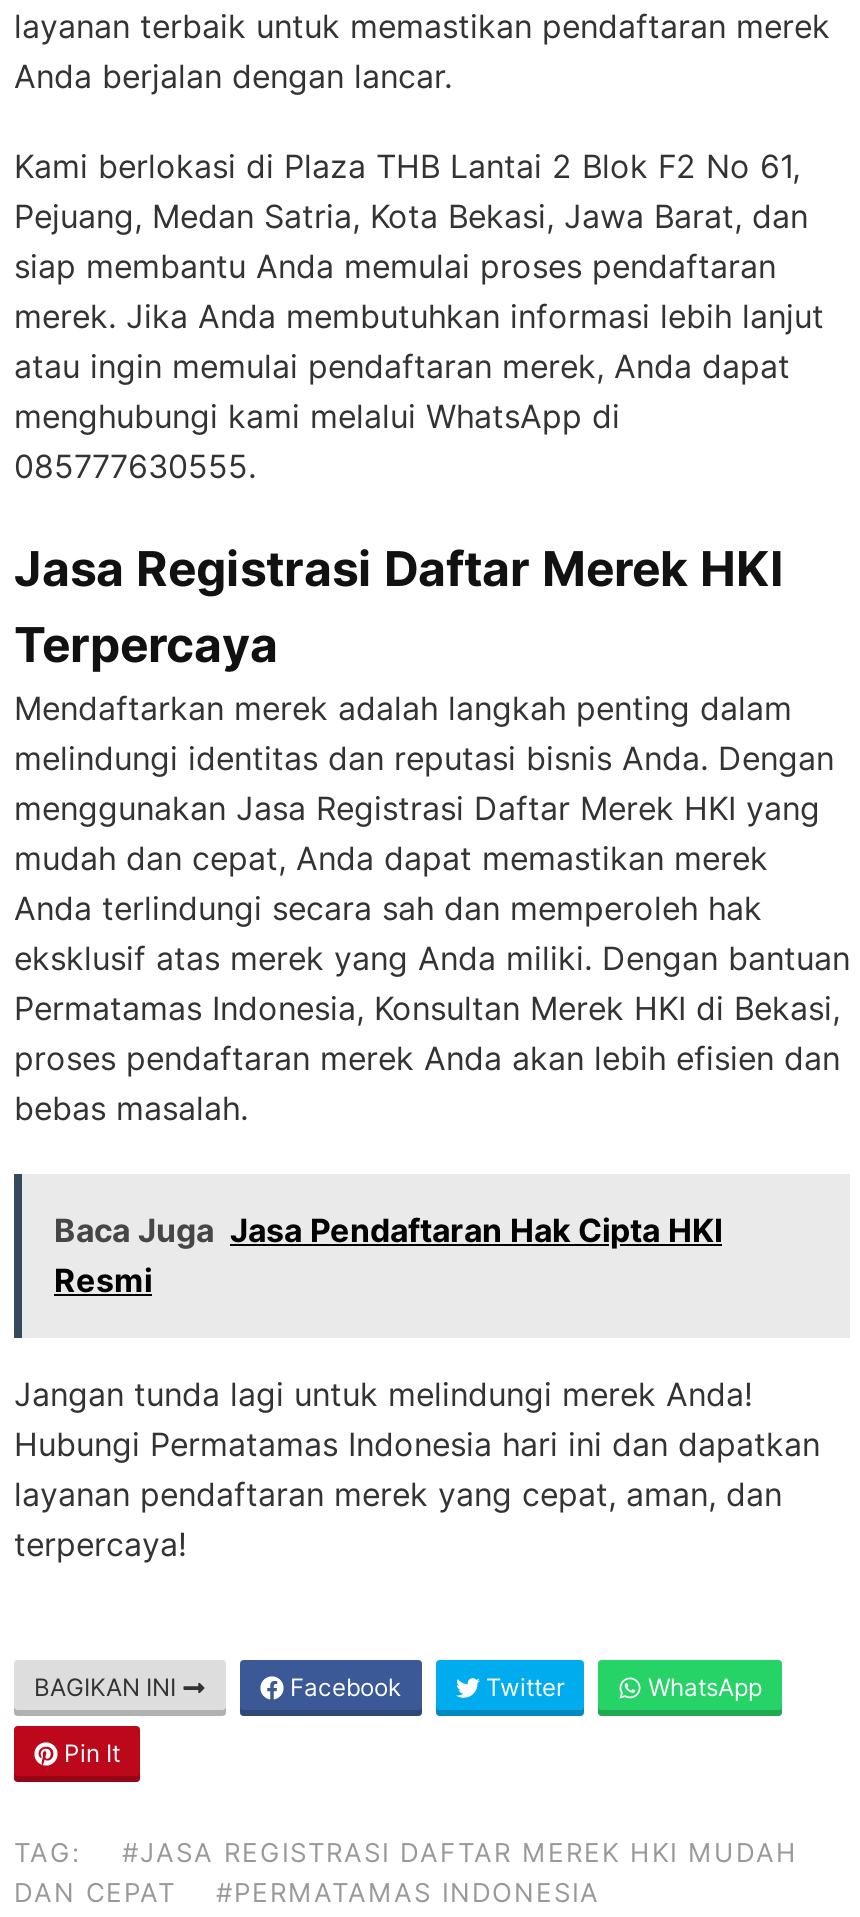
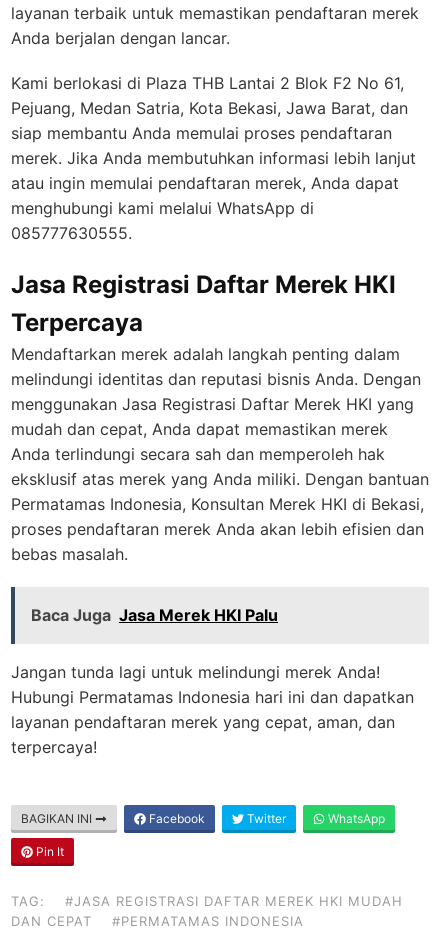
[54,1211,722,1301] Baca Juga Jasa Pendaftaran Hak Cipta HKI | Resmi -> [31,605,278,625] Baca Juga Jasa Merek HKI Palu

